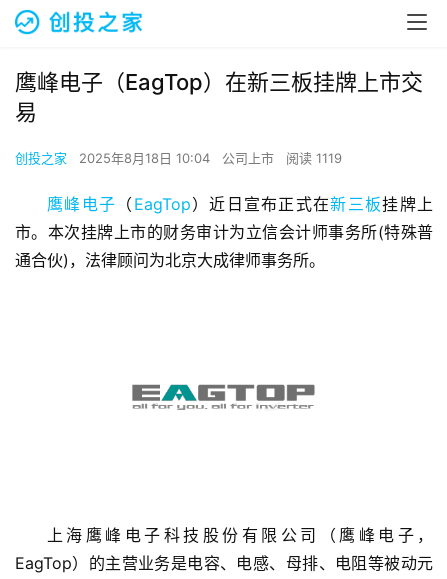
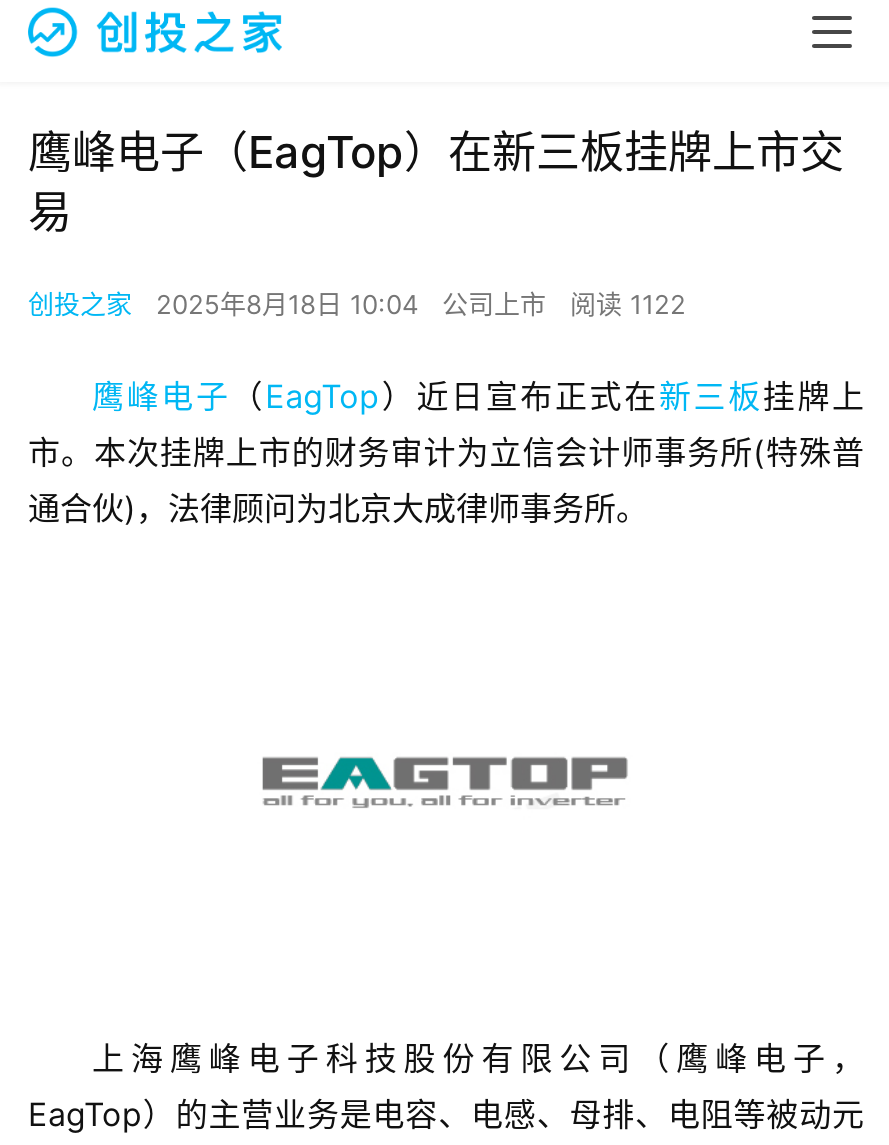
[15,150,342,166] 创投之家 2025年8月18日 10:04 公司上市 阅读 1119 -> [28,288,686,320] 创投之家 2025年8月18日 10:04 公司上市 阅读 1122

